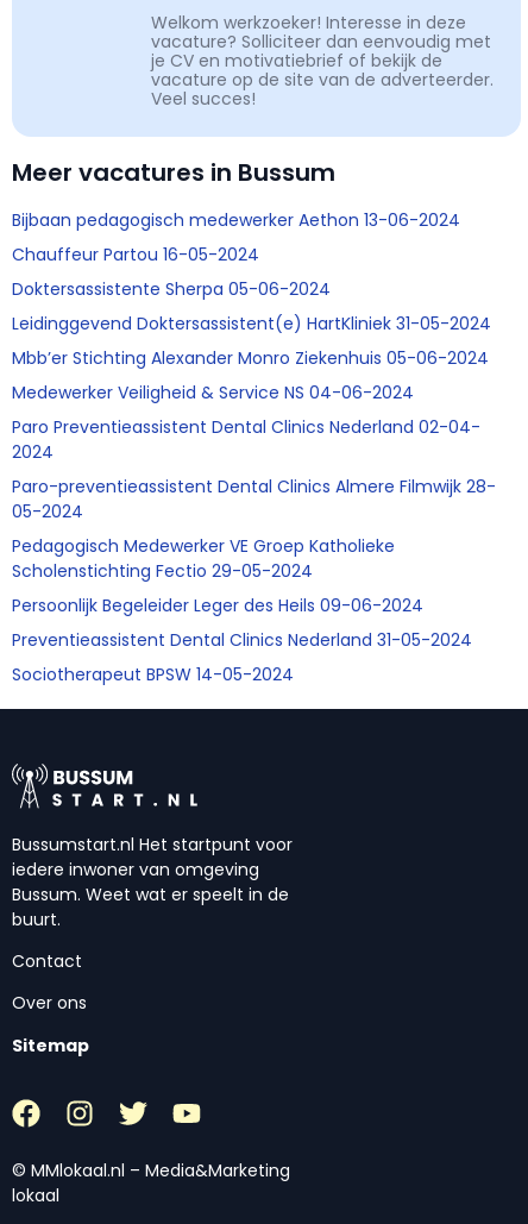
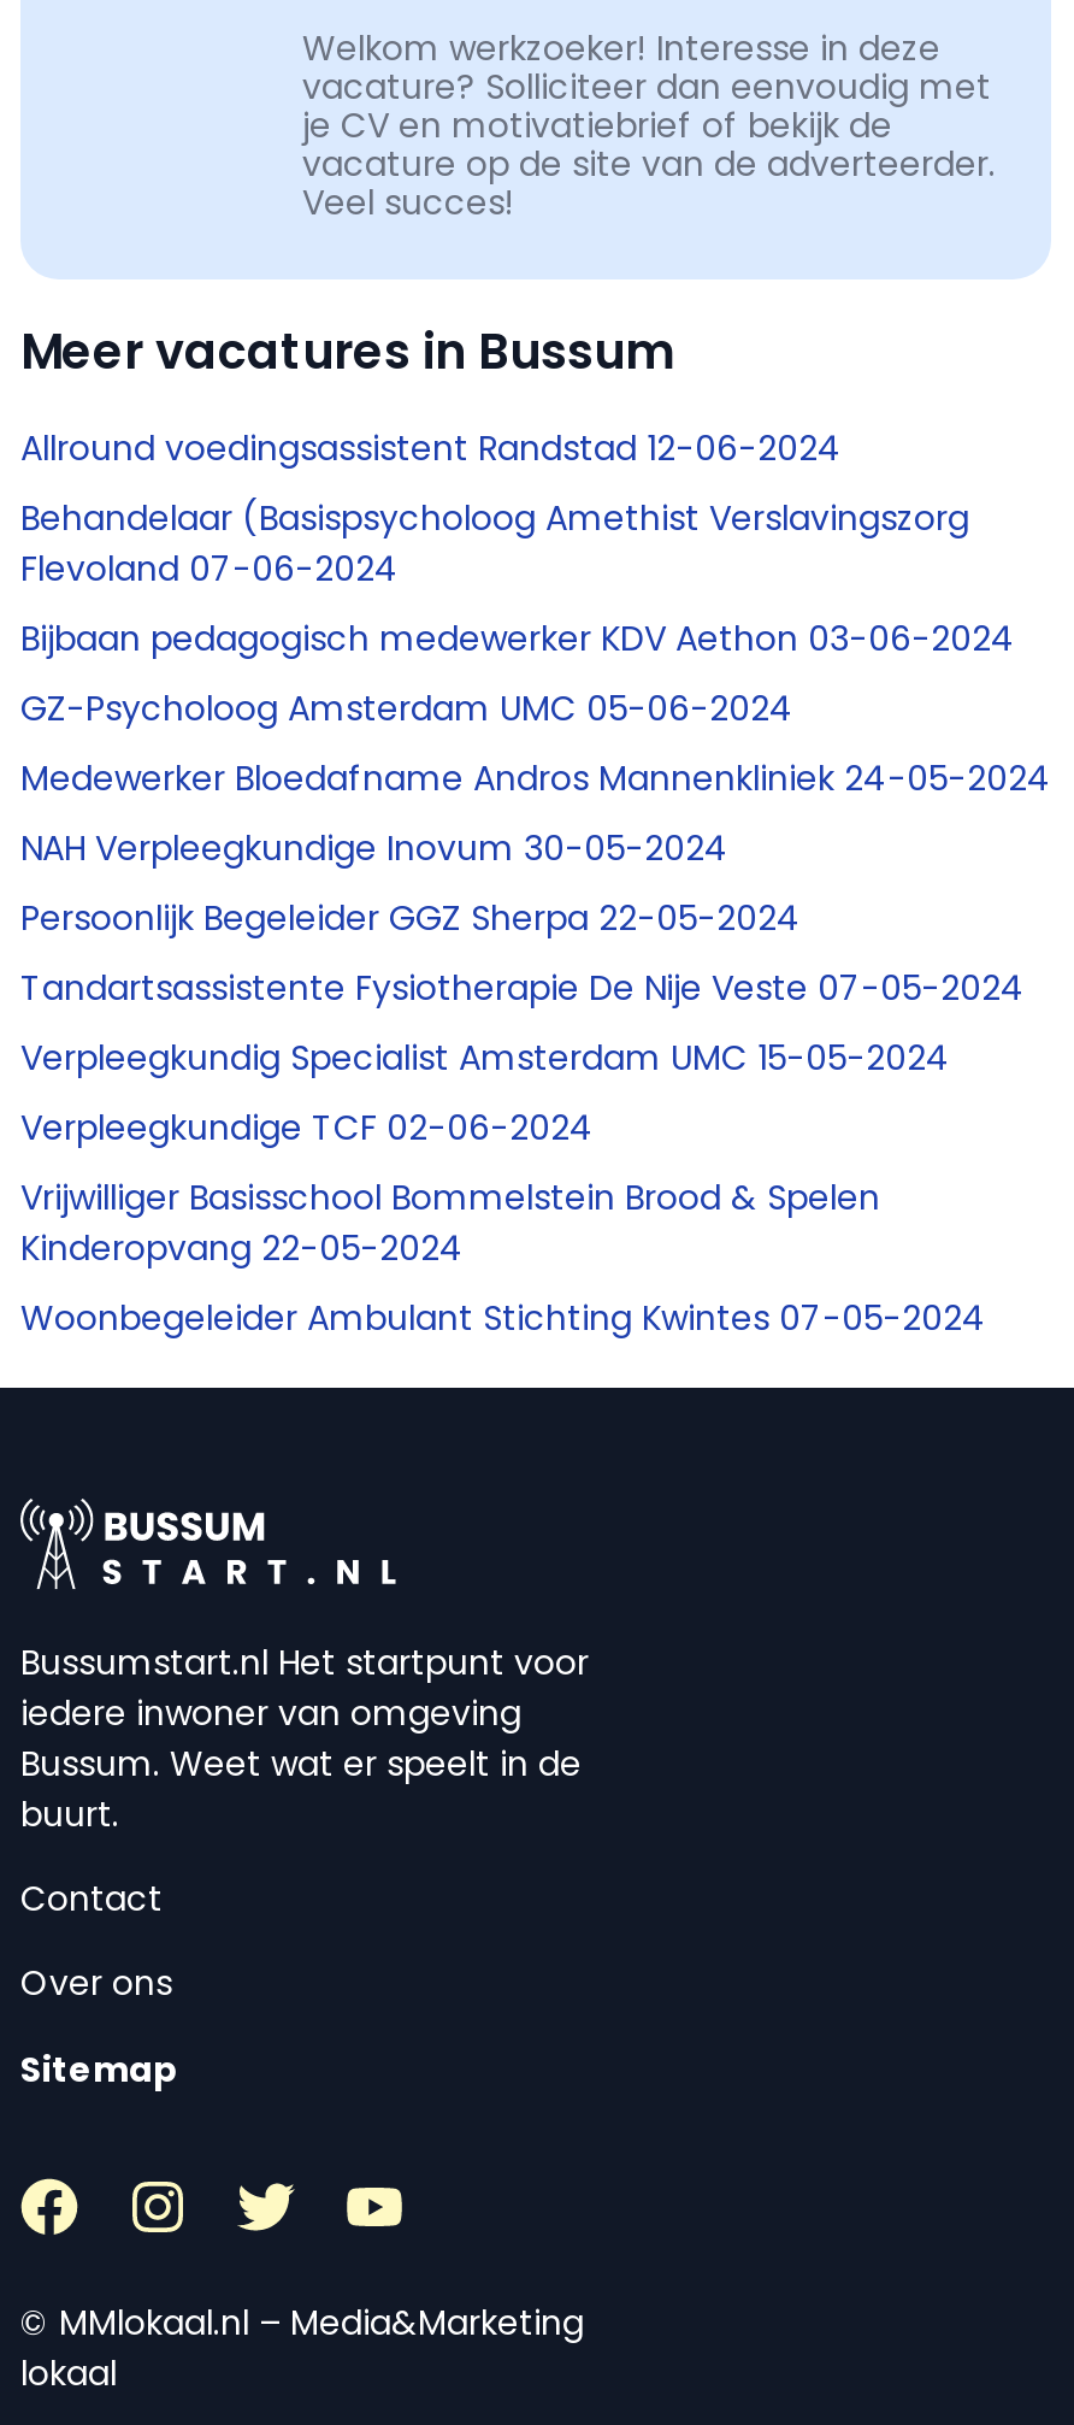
[12,209,496,687] Bijbaan pedagogisch medewerker Aethon 13-06-2024 | Chauffeur Partou 16-05-2024 | Doktersassistente Sherpa 05-06-2024 | Leidinggevend Doktersassistent(e) HartKliniek 31-05-2024 | Mbb’er Stichting Alexander Monro Ziekenhuis 05-06-2024 | Medewerker Veiligheid & Service NS 04-06-2024 | Paro Preventieassistent Dental Clinics Nederland 02-04- | 2024 | Paro-preventieassistent Dental Clinics Almere Filmwijk 28- | 05-2024 | Pedagogisch Medewerker VE Groep Katholieke | Scholenstichting Fectio 29-05-2024 | Persoonlijk Begeleider Leger des Heils 09-06-2024 | Preventieassistent Dental Clinics Nederland 31-05-2024 | Sociotherapeut BPSW 14-05-2024 -> [20,425,1051,1343] Allround voedingsassistent Randstad 12-06-2024 | Behandelaar (Basispsycholoog Amethist Verslavingszorg | Flevoland 07-06-2024 | Bijbaan pedagogisch medewerker KDV Aethon 03-06-2024 | GZ-Psycholoog Amsterdam UMC 05-06-2024 | Medewerker Bloedafname Andros Mannenkliniek 24-05-2024 | NAH Verpleegkundige Inovum 30-05-2024 | Persoonlijk Begeleider GGZ Sherpa 22-05-2024 | Tandartsassistente Fysiotherapie De Nije Veste 07-05-2024 | Verpleegkundig Specialist Amsterdam UMC 15-05-2024 | Verpleegkundige TCF 02-06-2024 | Vrijwilliger Basisschool Bommelstein Brood & Spelen | Kinderopvang 22-05-2024 | Woonbegeleider Ambulant Stichting Kwintes 07-05-2024

